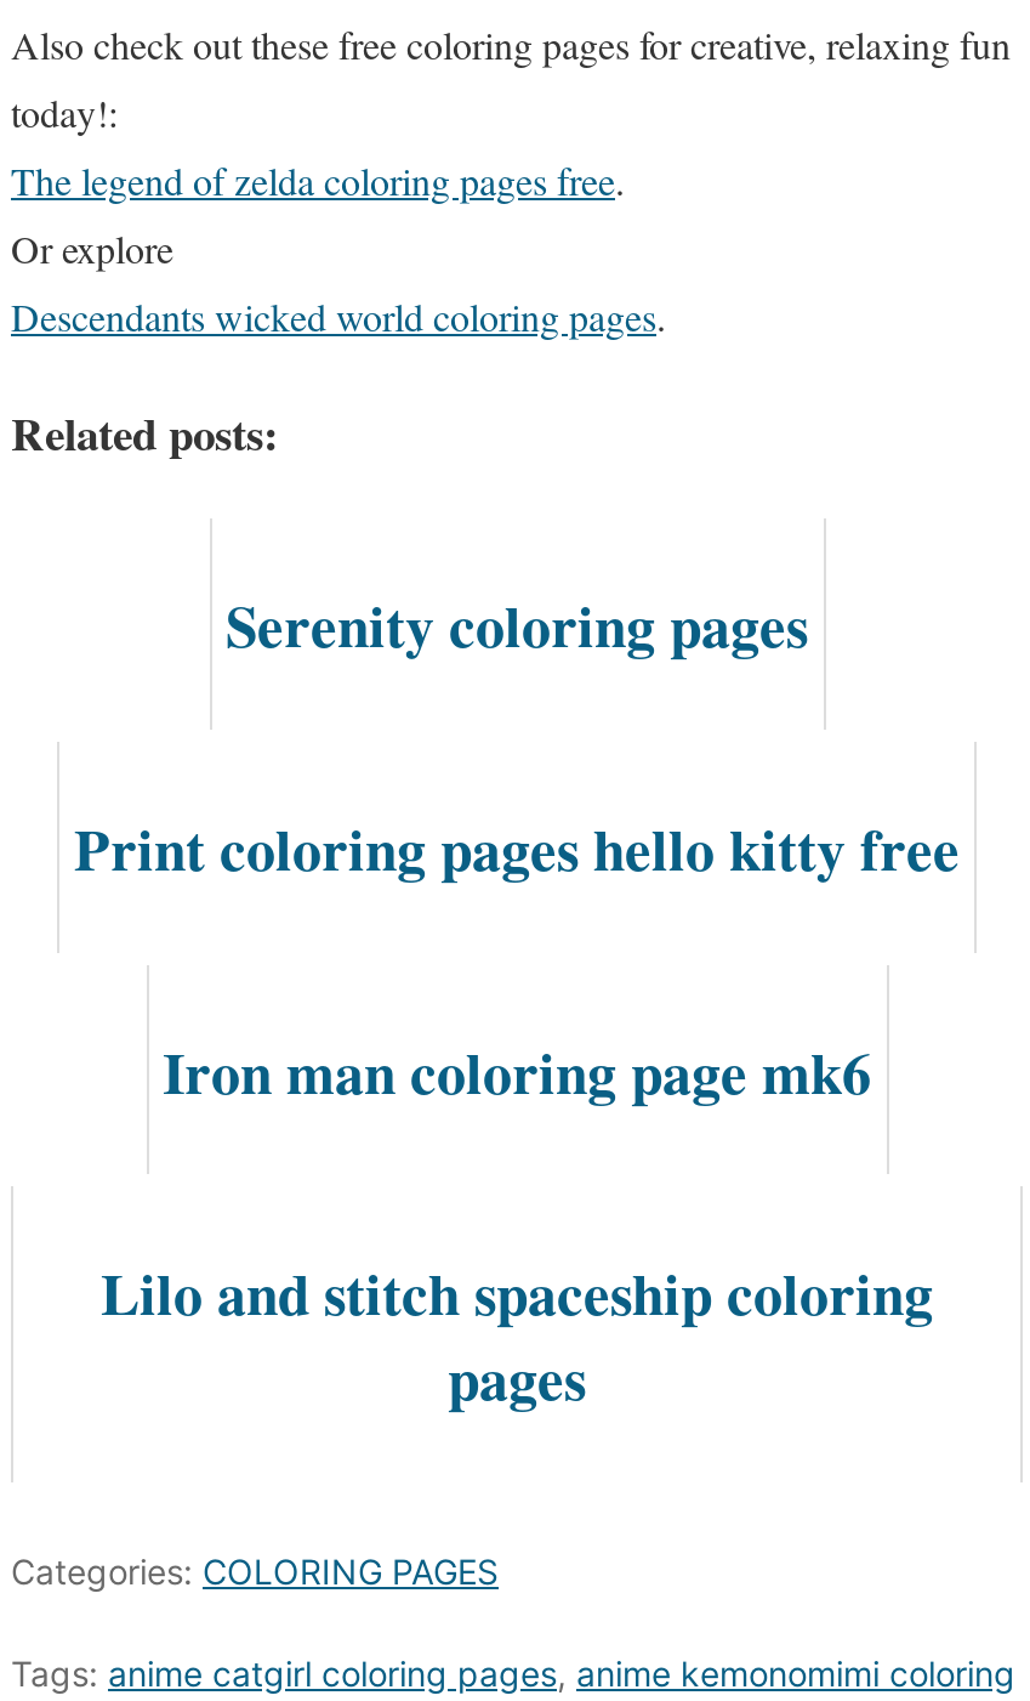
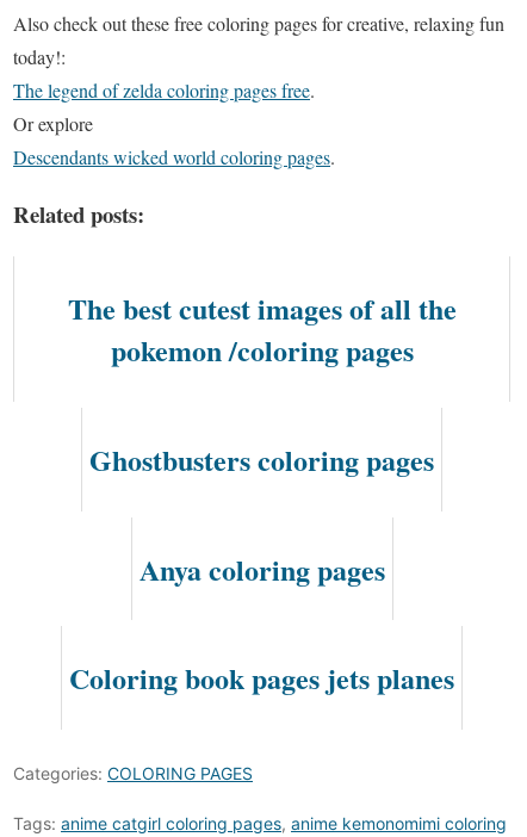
[226,581,808,666] Serenity coloring pages -> [67,287,456,371] The best cutest images of all the | pokemon /coloring pages
[74,804,960,889] Print coloring pages hello kitty free -> [89,438,434,480] Ghostbusters coloring pages
[163,1027,871,1112] Iron man coloring page mk6 -> [139,548,385,590] Anya coloring pages
[101,1250,933,1420] Lilo and stitch spaceship coloring | pages -> [69,657,454,699] Coloring book pages jets planes

